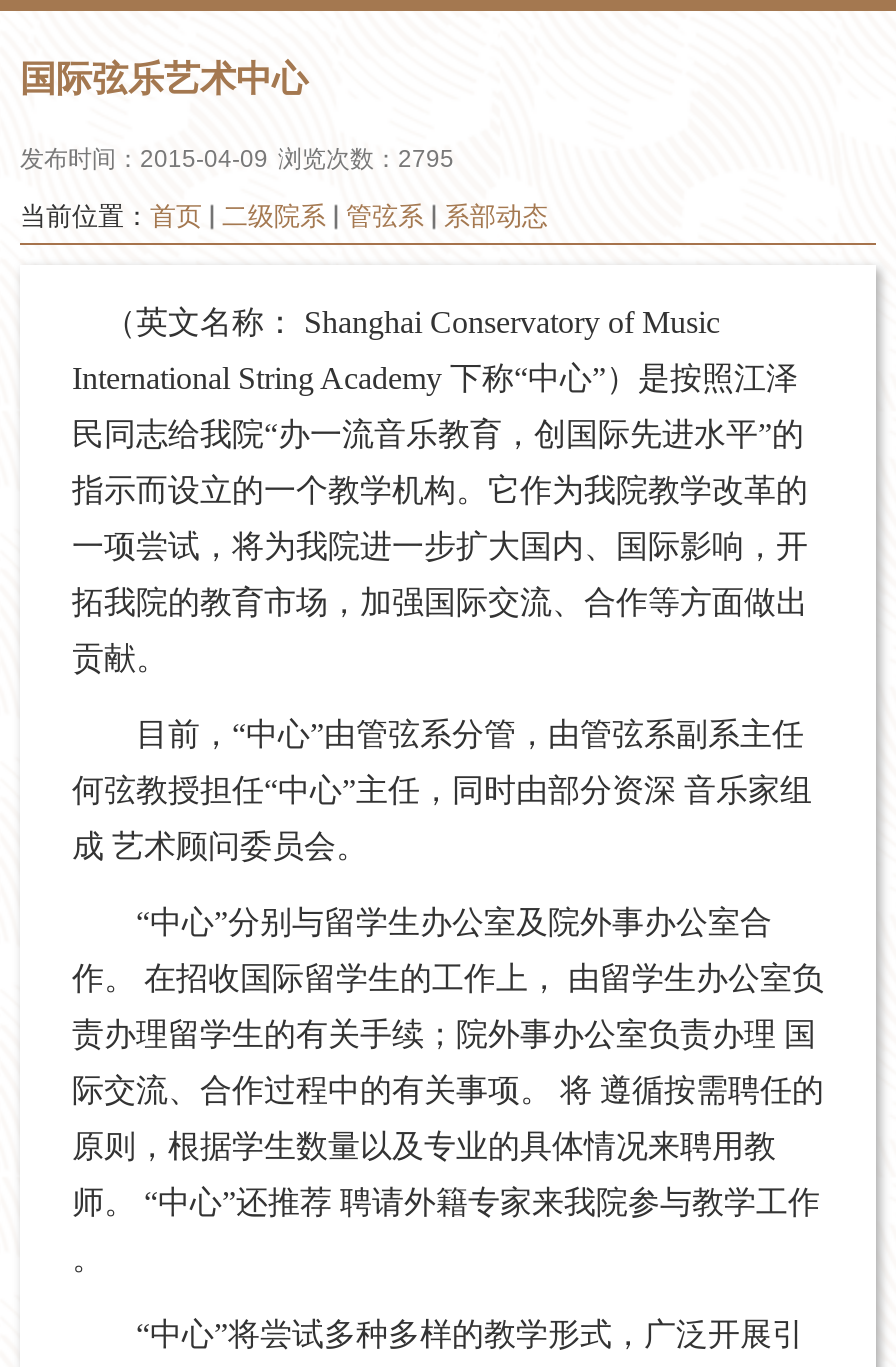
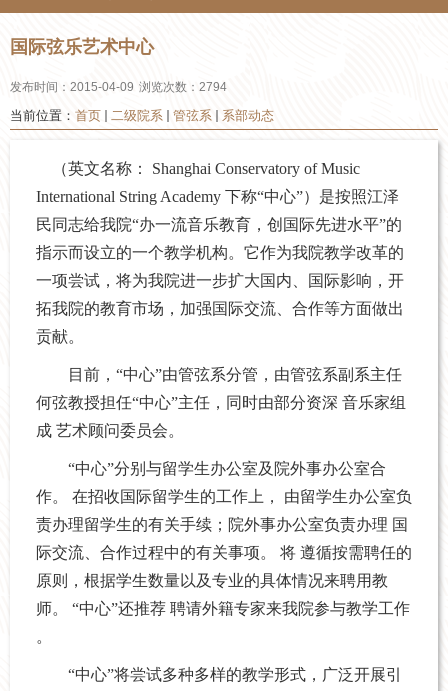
[20,145,454,173] 发布时间：2015-04-09 浏览次数：2795 -> [10,80,227,94] 发布时间：2015-04-09 浏览次数：2794

